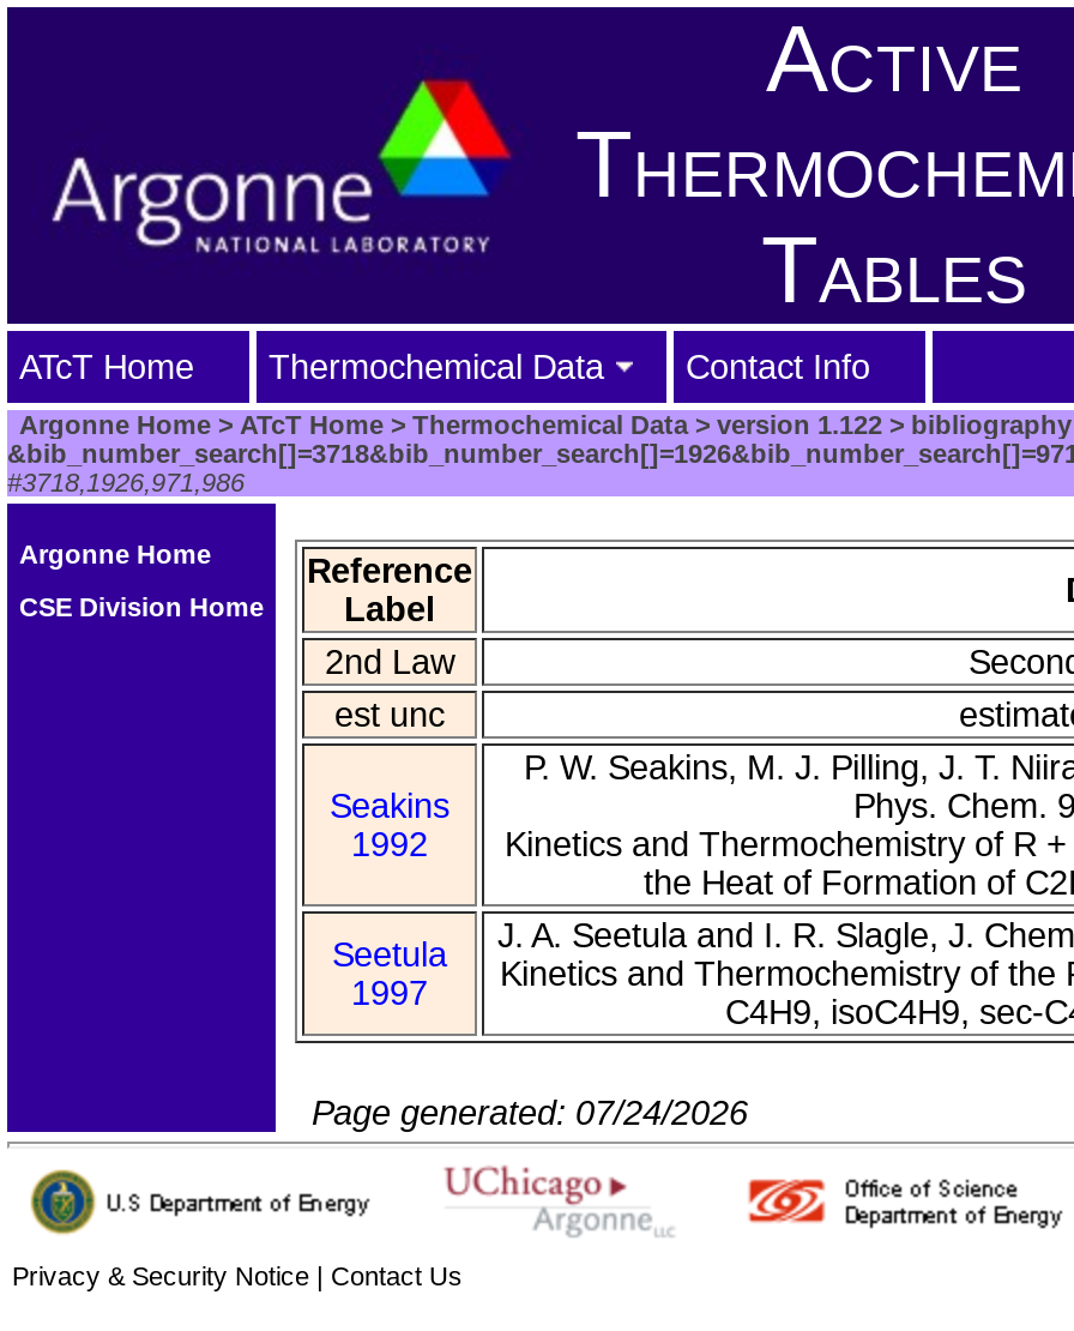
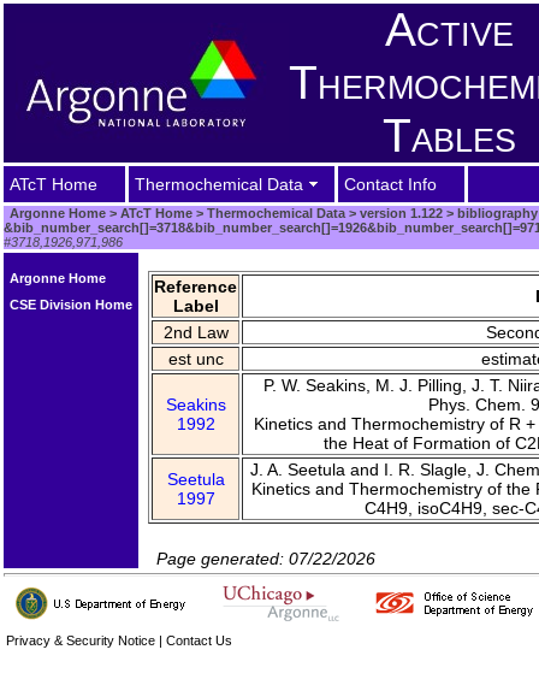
[312,1094,748,1132] Page generated: 07/24/2026 -> [156,549,375,568] Page generated: 07/22/2026

